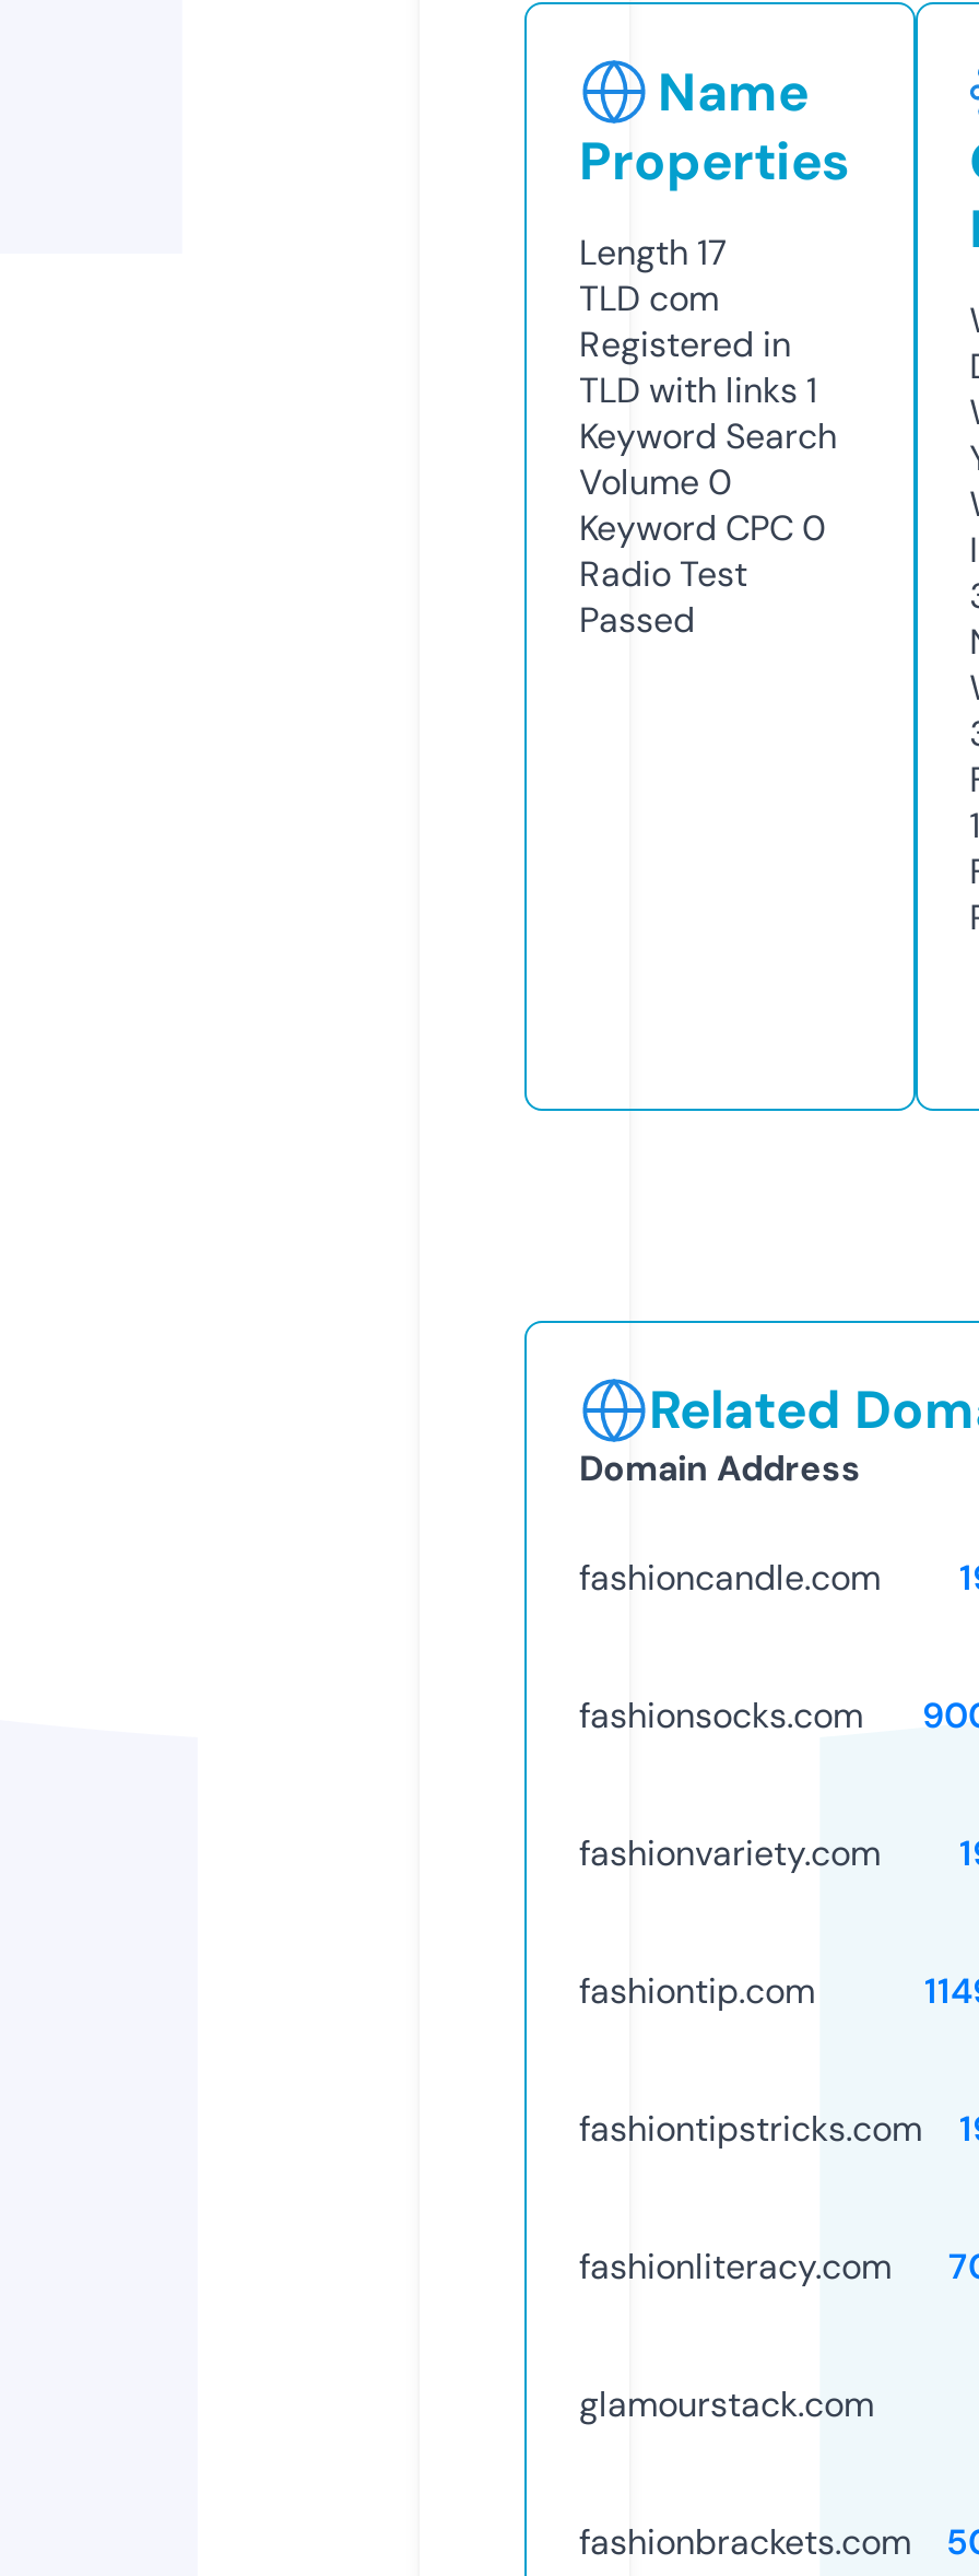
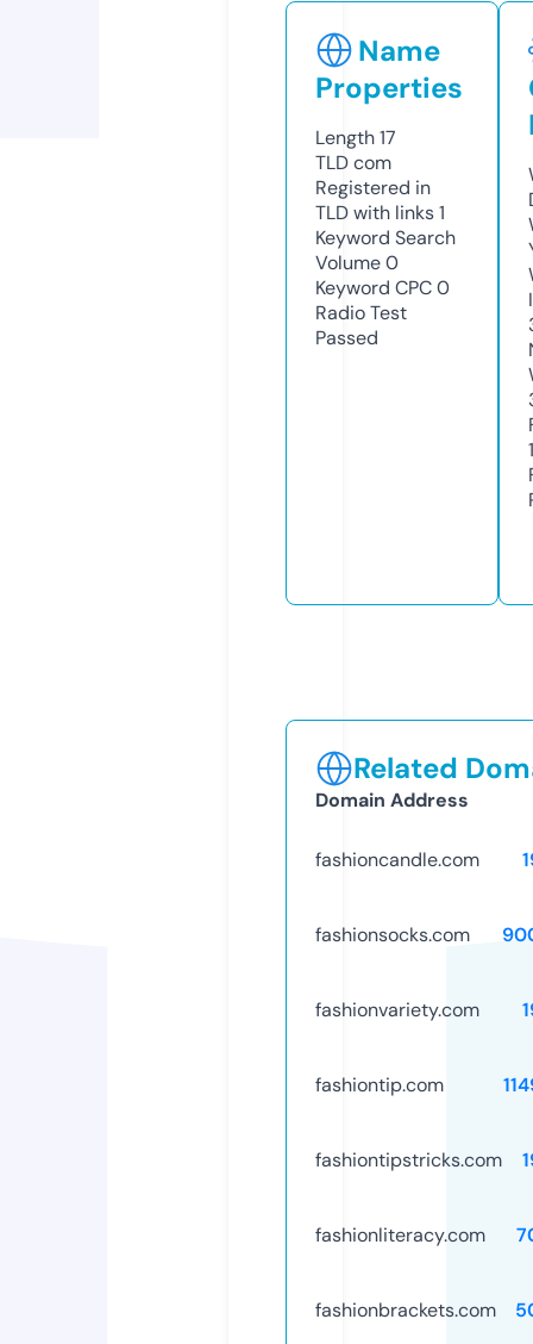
[579,2381,874,2427] glamourstack.com -> none

